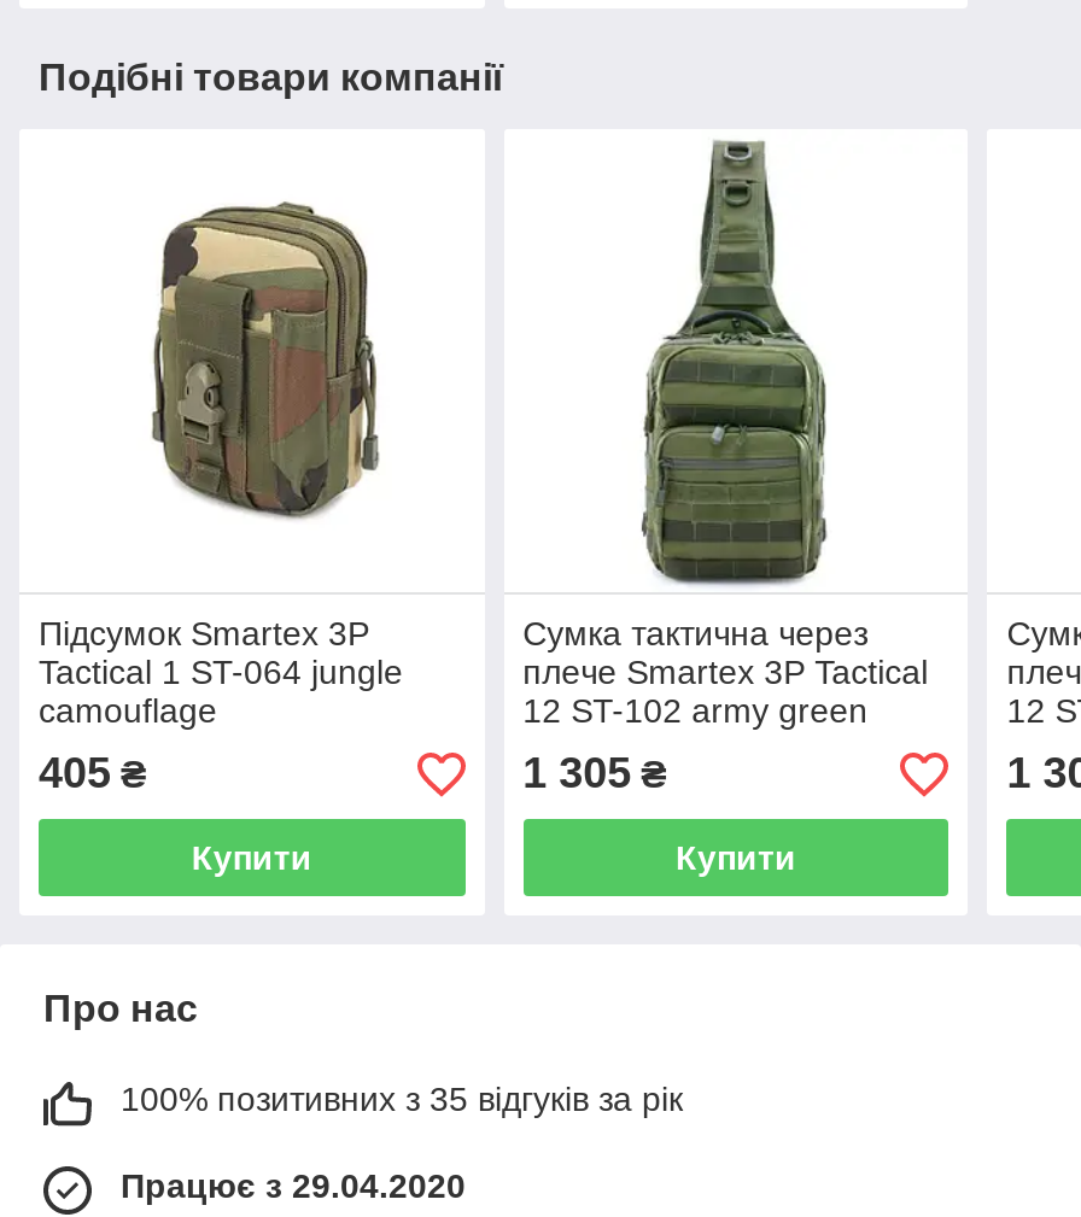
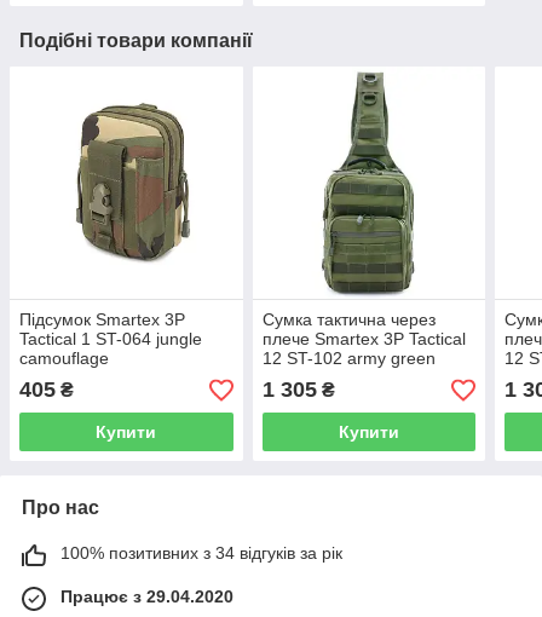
[121,1081,683,1119] 100% позитивних з 35 відгуків за рік -> [60,544,342,563] 100% позитивних з 34 відгуків за рік

